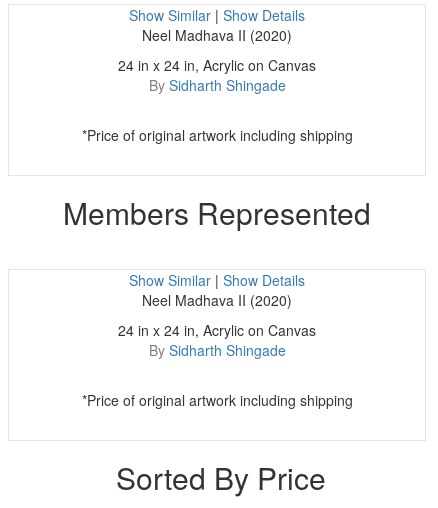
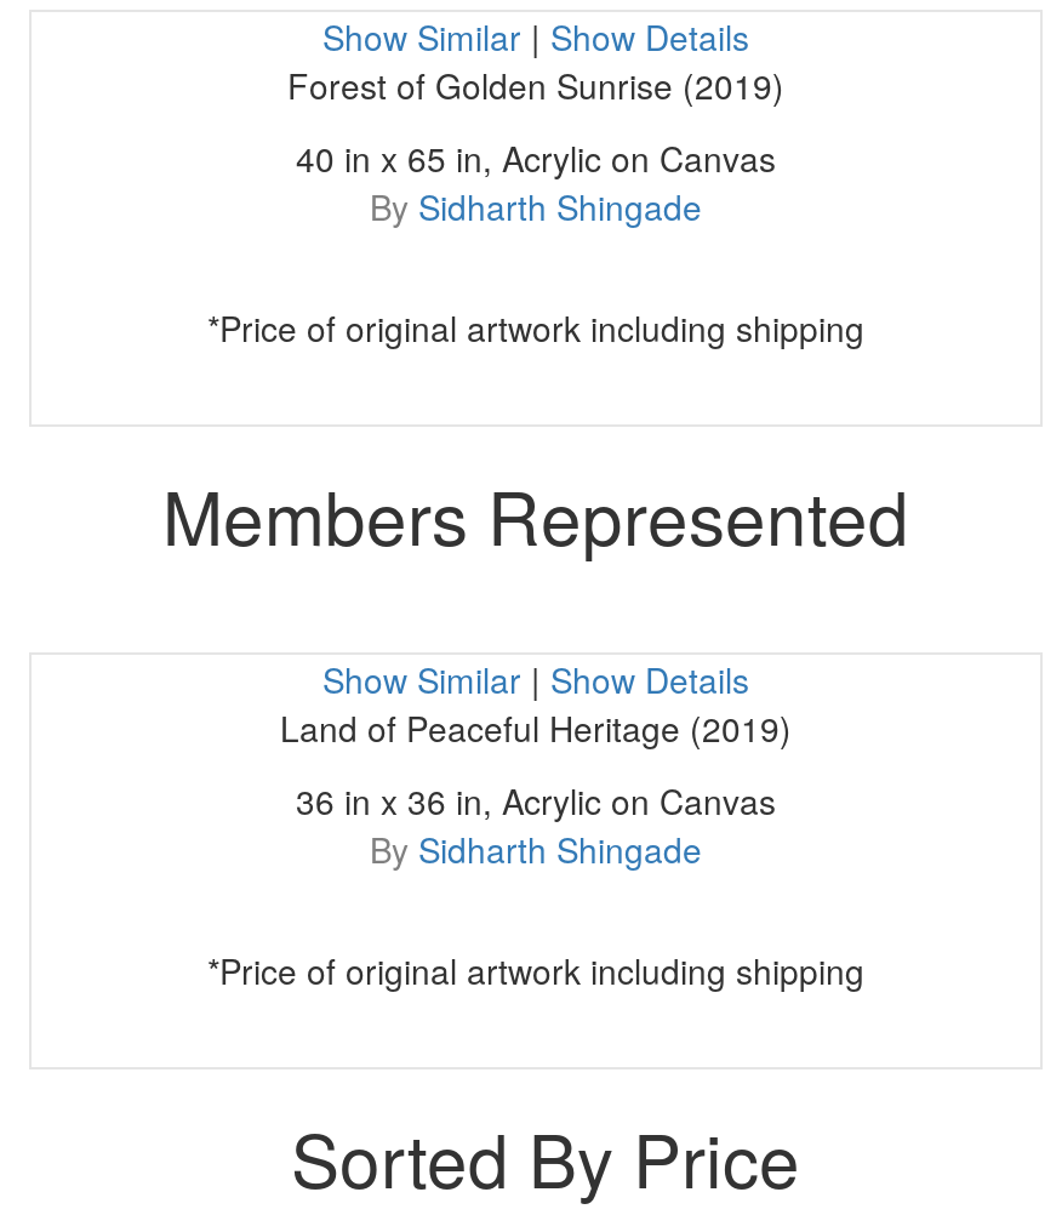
[142,25,292,45] Neel Madhava II (2020) -> [287,61,784,109] Forest of Golden Sunrise (2019)
[118,55,316,75] 24 in x 24 in, Acrylic on Canvas -> [296,133,776,182] 40 in x 65 in, Acrylic on Canvas
[142,290,292,310] Neel Madhava II (2020) -> [280,703,792,752] Land of Peaceful Heritage (2019)
[118,320,316,340] 24 in x 24 in, Acrylic on Canvas -> [296,776,776,825] 36 in x 36 in, Acrylic on Canvas

